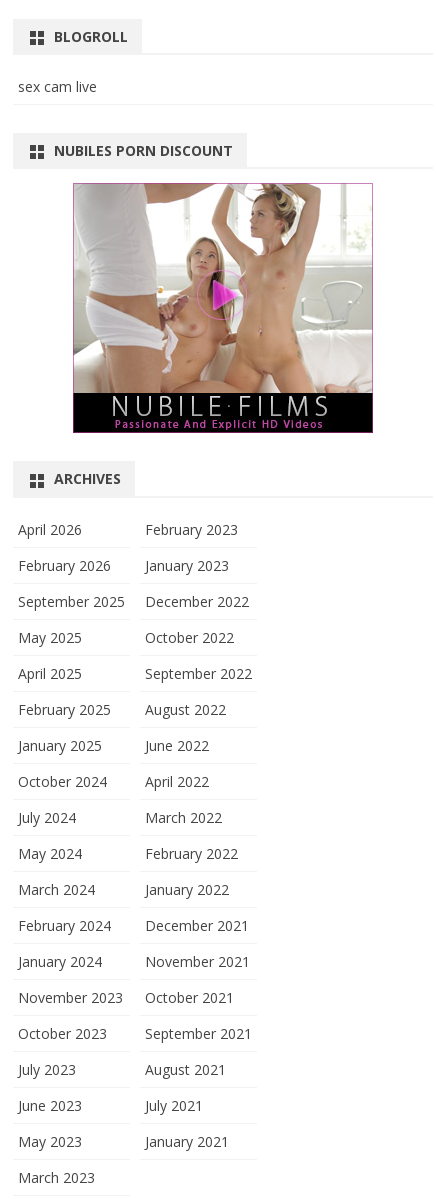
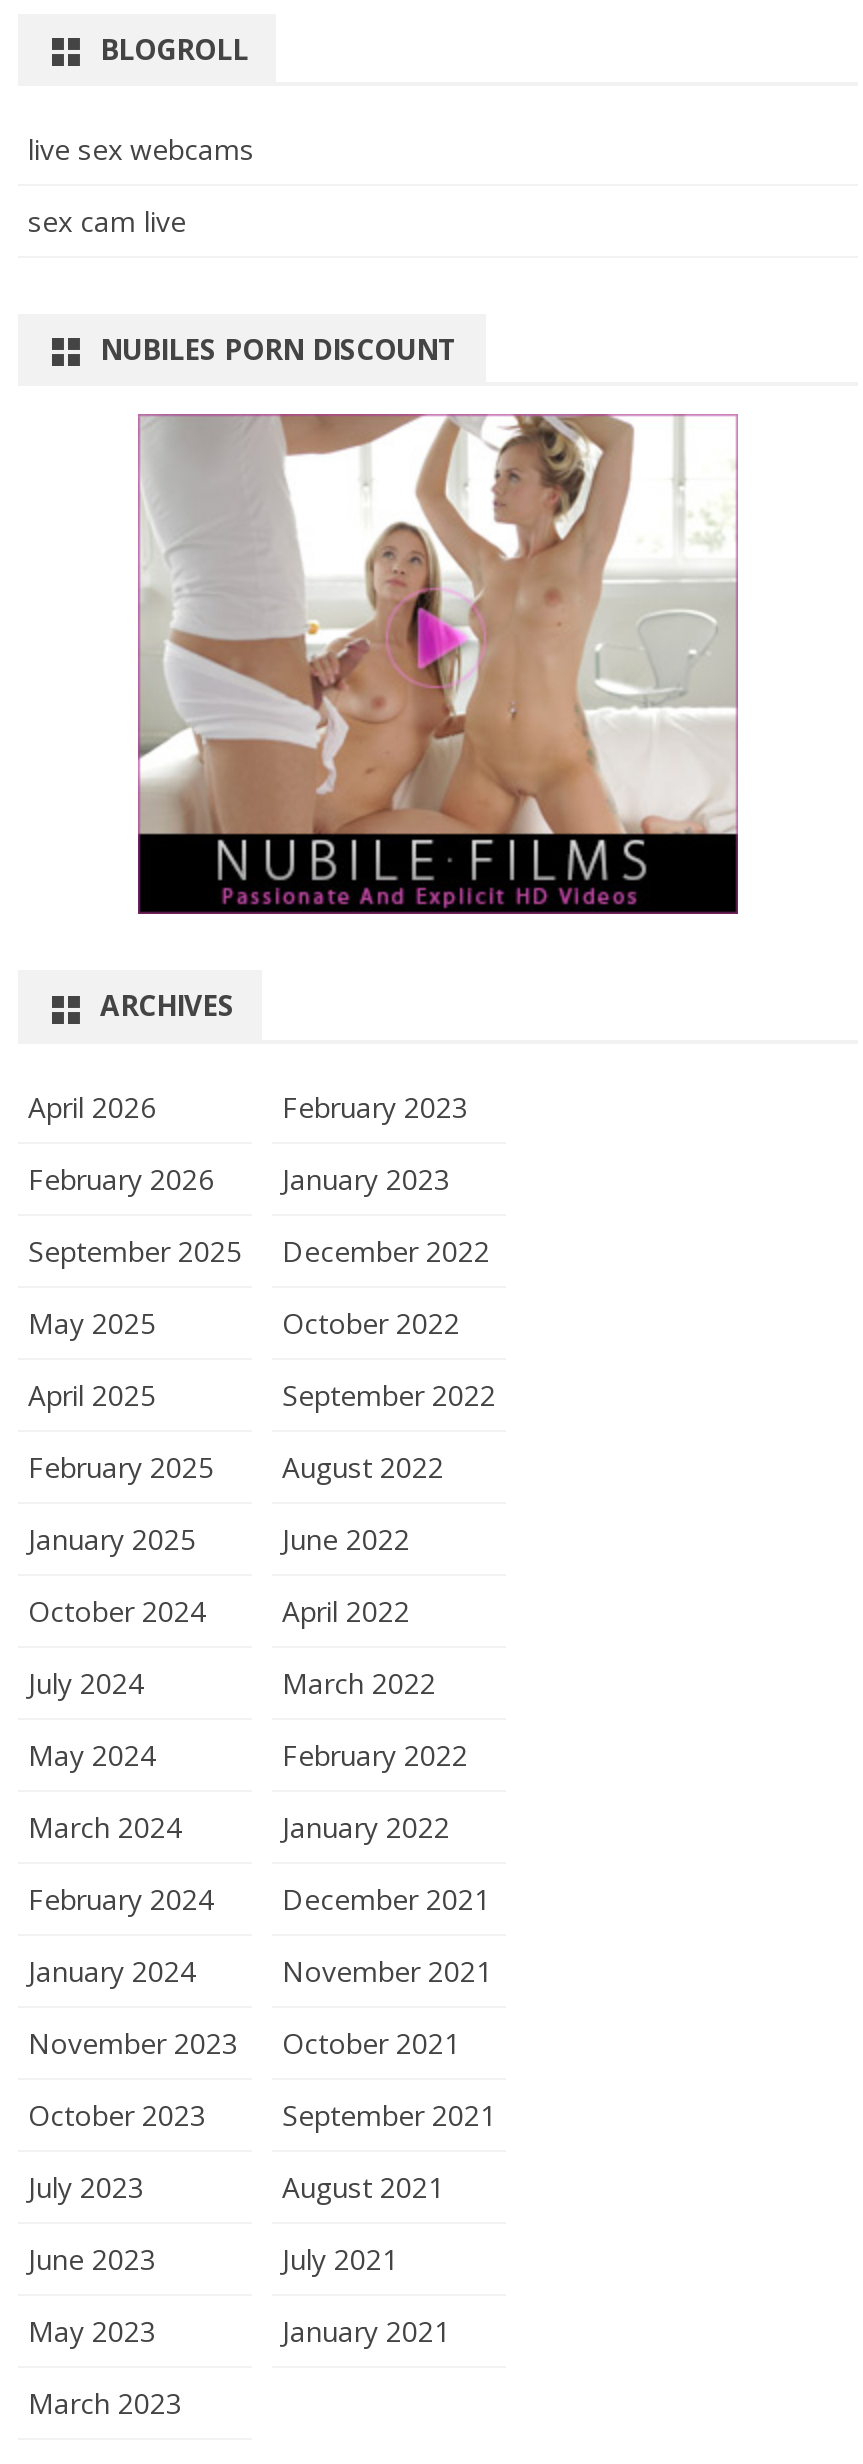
none -> [28,130,254,168] live sex webcams

